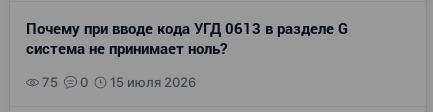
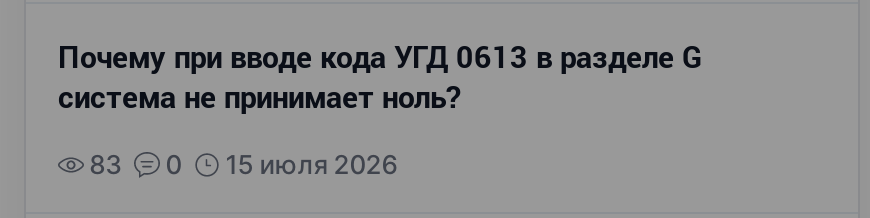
[42,74,196,90] 75 0 15 июля 2026 -> [89,148,398,180] 83 0 15 июля 2026

